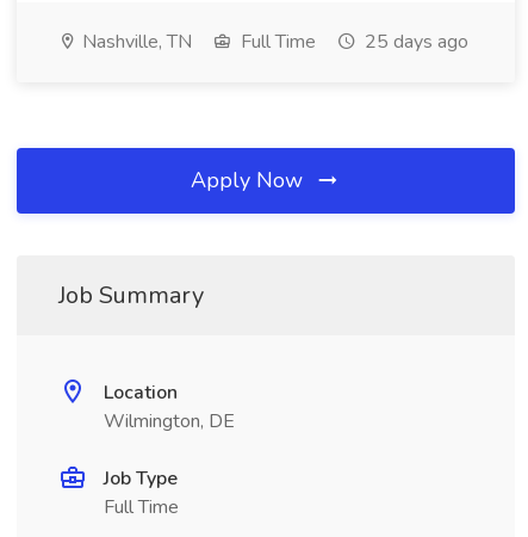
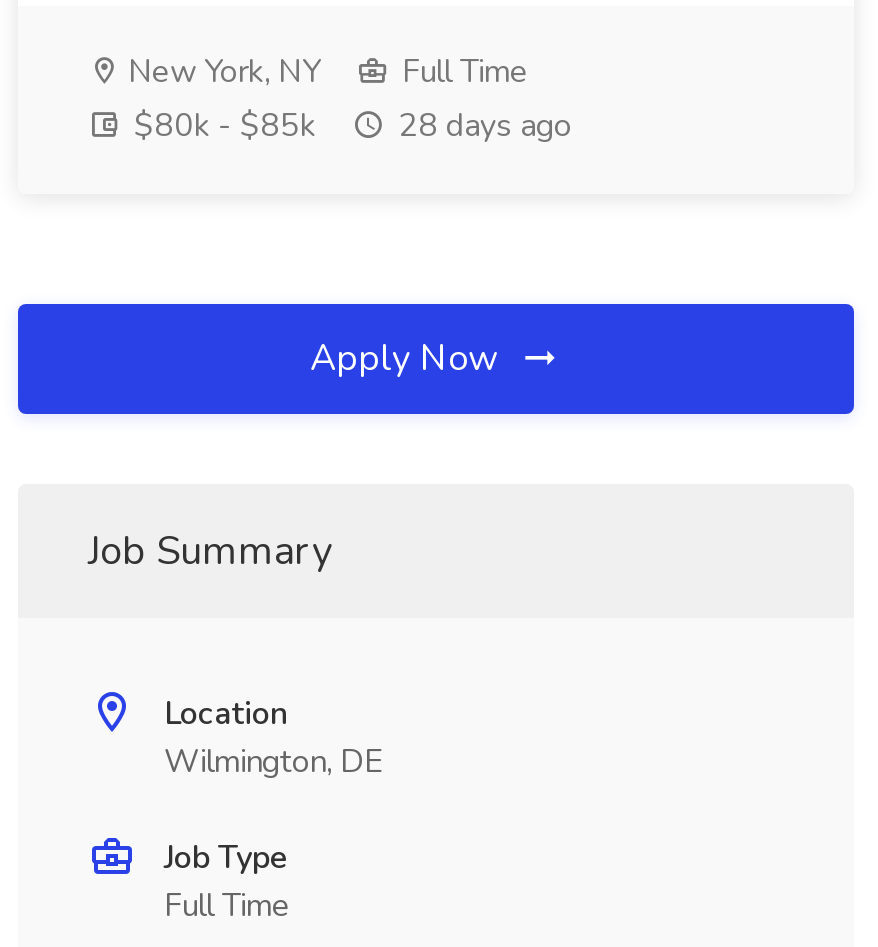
[77,29,192,55] Nashville, TN -> [120,50,320,94] New York, NY
[360,29,468,55] 25 days ago -> [126,104,572,148] $80k - $85k | 28 days ago

